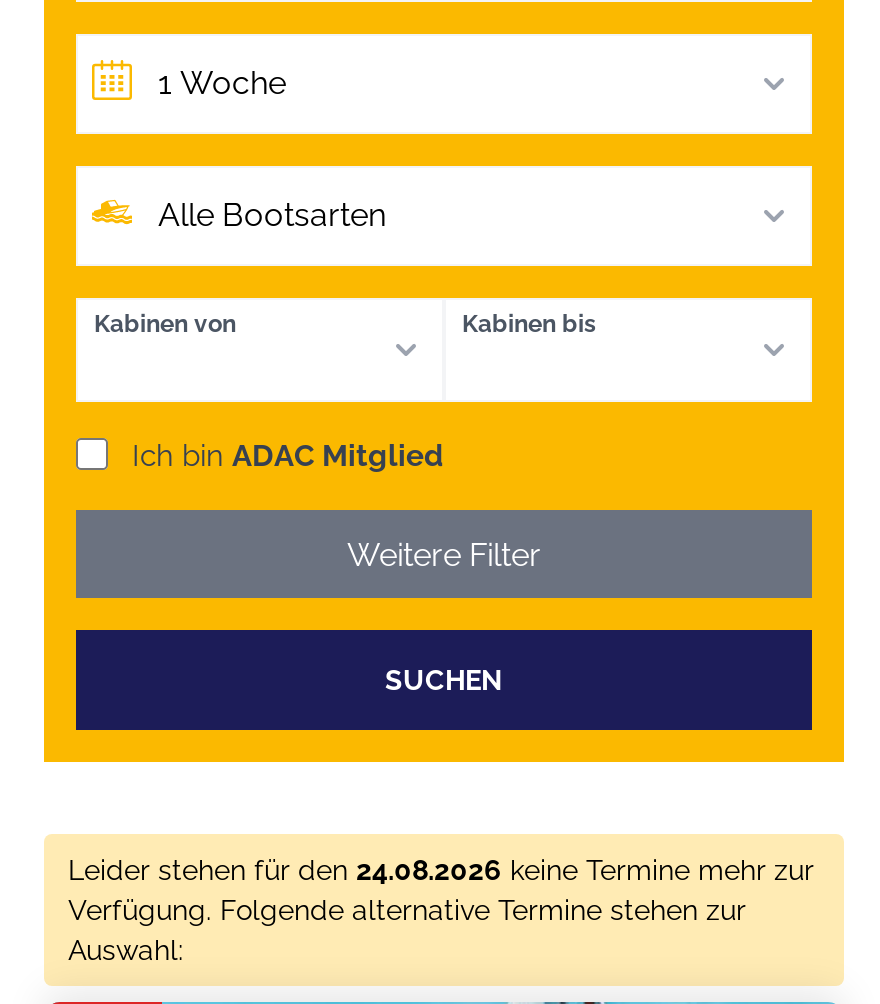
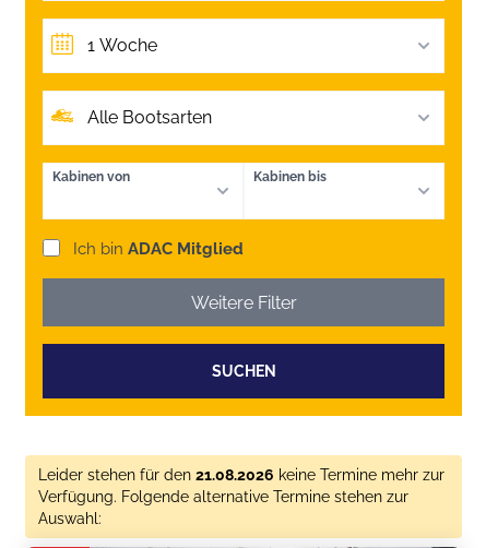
[68,854,814,886] Leider stehen für den 24.08.2026 keine Termine mehr zur -> [38,466,444,484] Leider stehen für den 21.08.2026 keine Termine mehr zur

